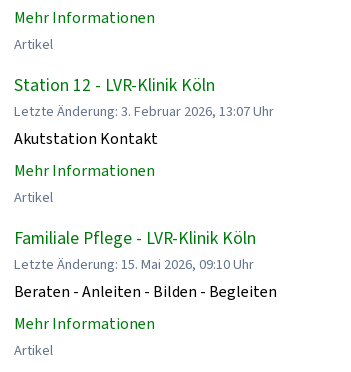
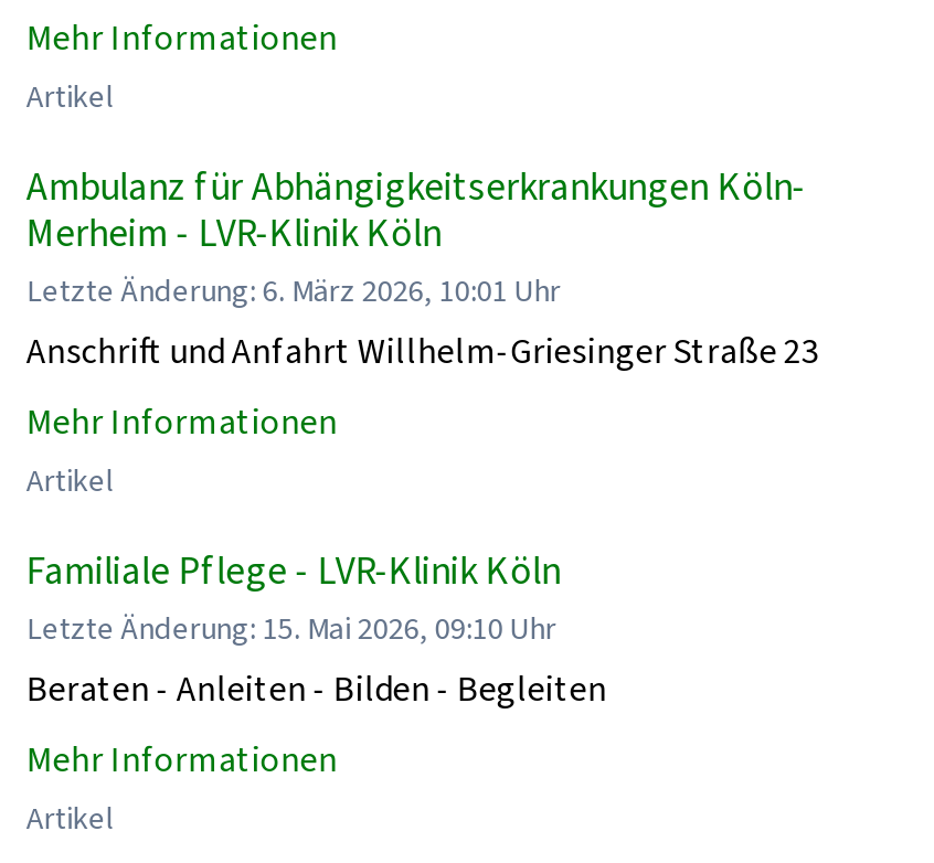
[14,73,274,149] Station 12 - LVR-Klinik Köln | Letzte Änderung: 3. Februar 2026, 13:07 Uhr | Akutstation Kontakt -> [26,159,819,374] Ambulanz für Abhängigkeitserkrankungen Köln- | Merheim - LVR-Klinik Köln | Letzte Änderung: 6. März 2026, 10:01 Uhr | Anschrift und Anfahrt Willhelm-Griesinger Straße 23

